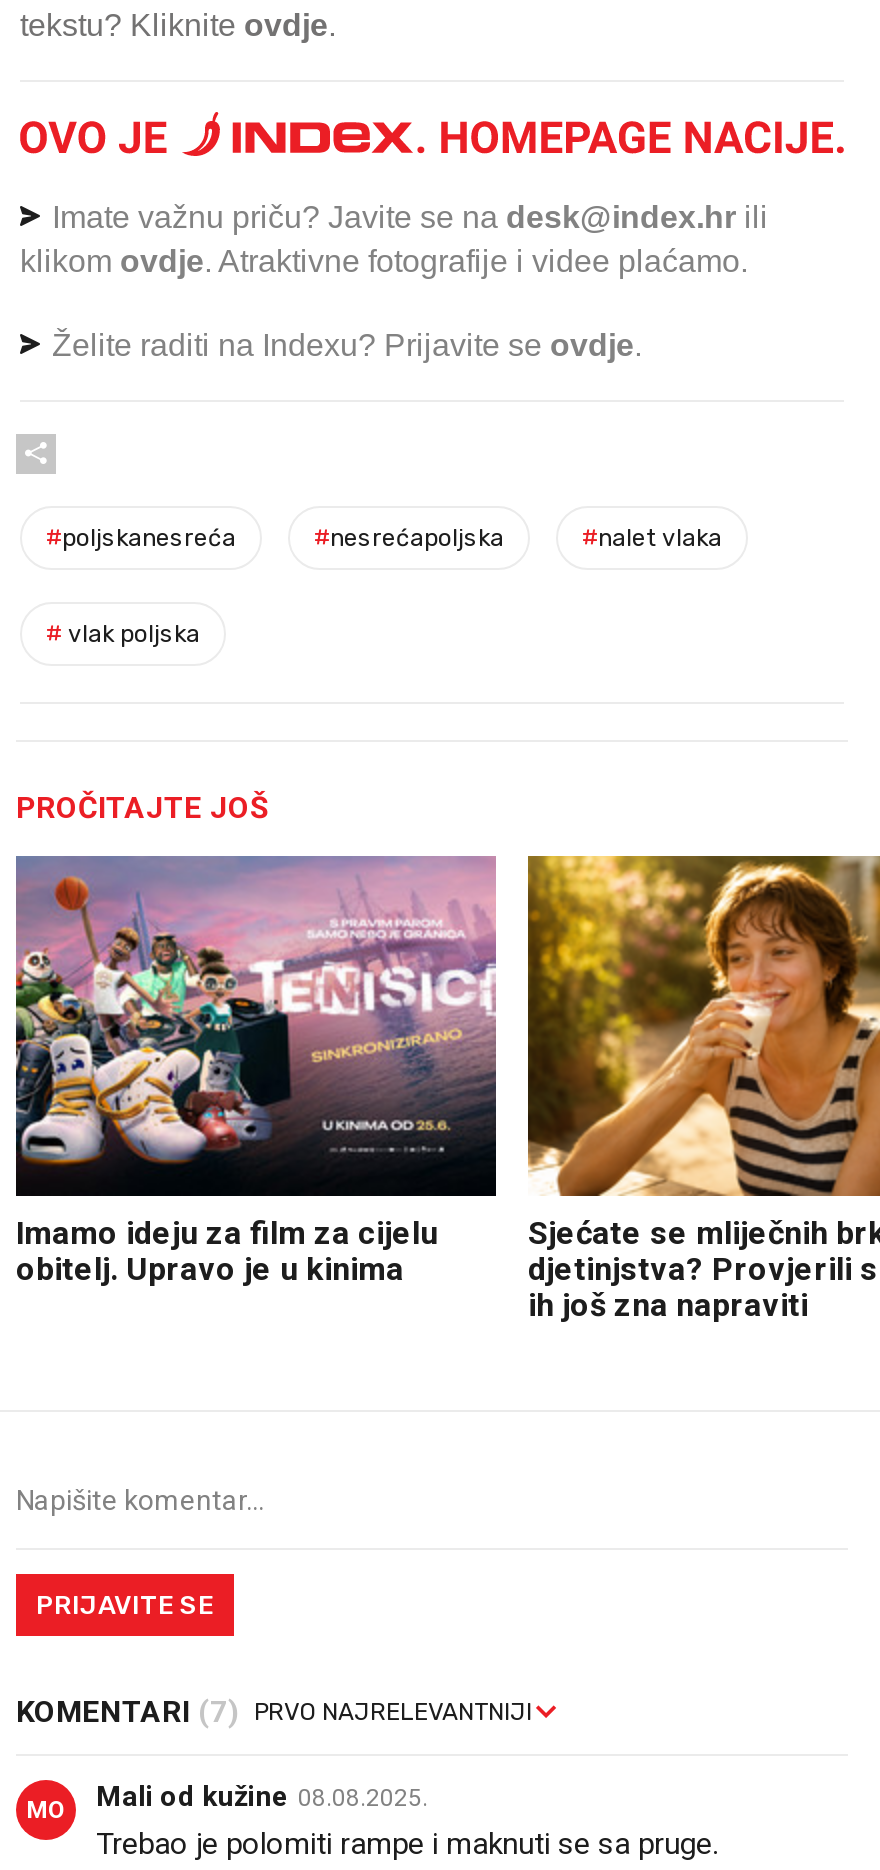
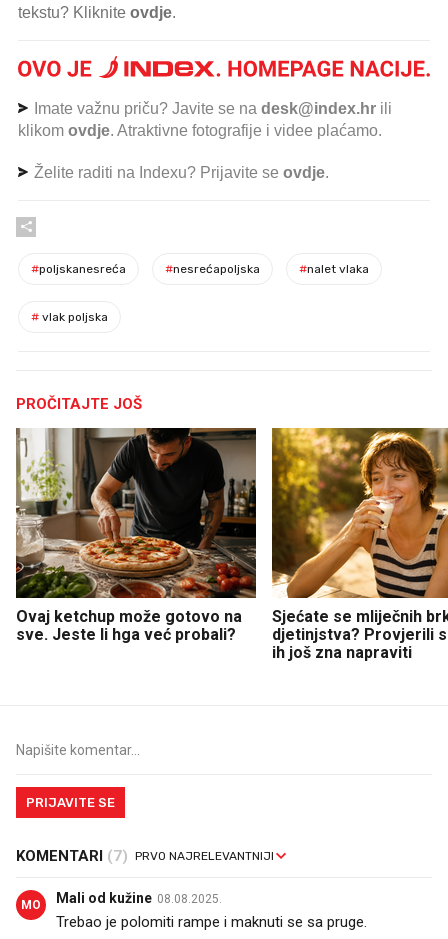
[14,856,498,1288] [image] | Imamo ideju za film za cijelu | obitelj. Upravo je u kinima -> [15,427,257,644] [image] | Ovaj ketchup može gotovo na | sve. Jeste li hga već probali?

